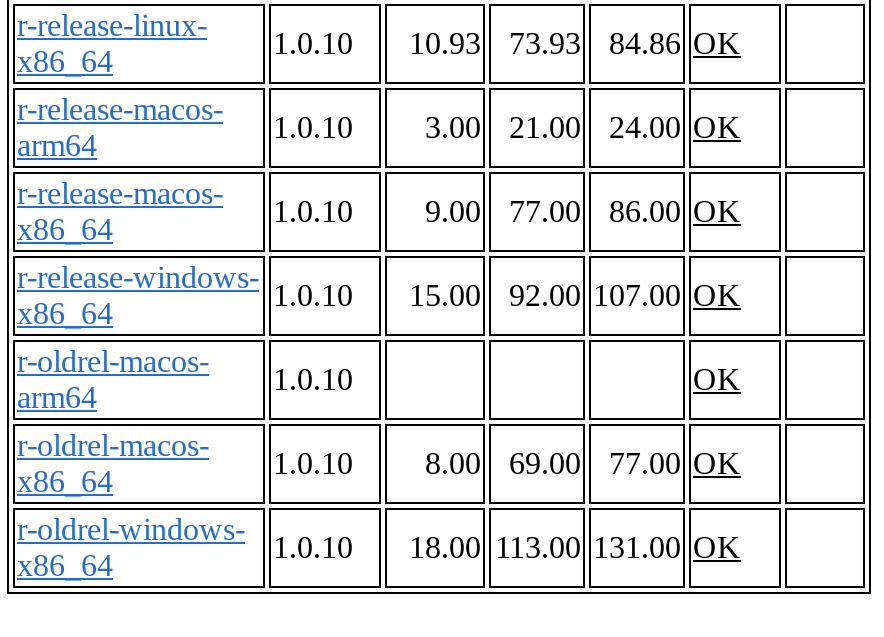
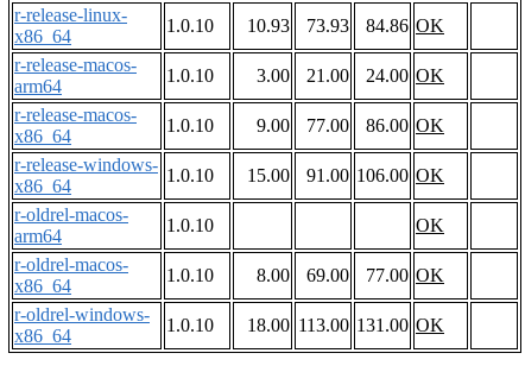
[273,279,741,313] 1.0.10 15.00 92.00 107.00 OK -> [166,166,444,186] 1.0.10 15.00 91.00 106.00 OK

